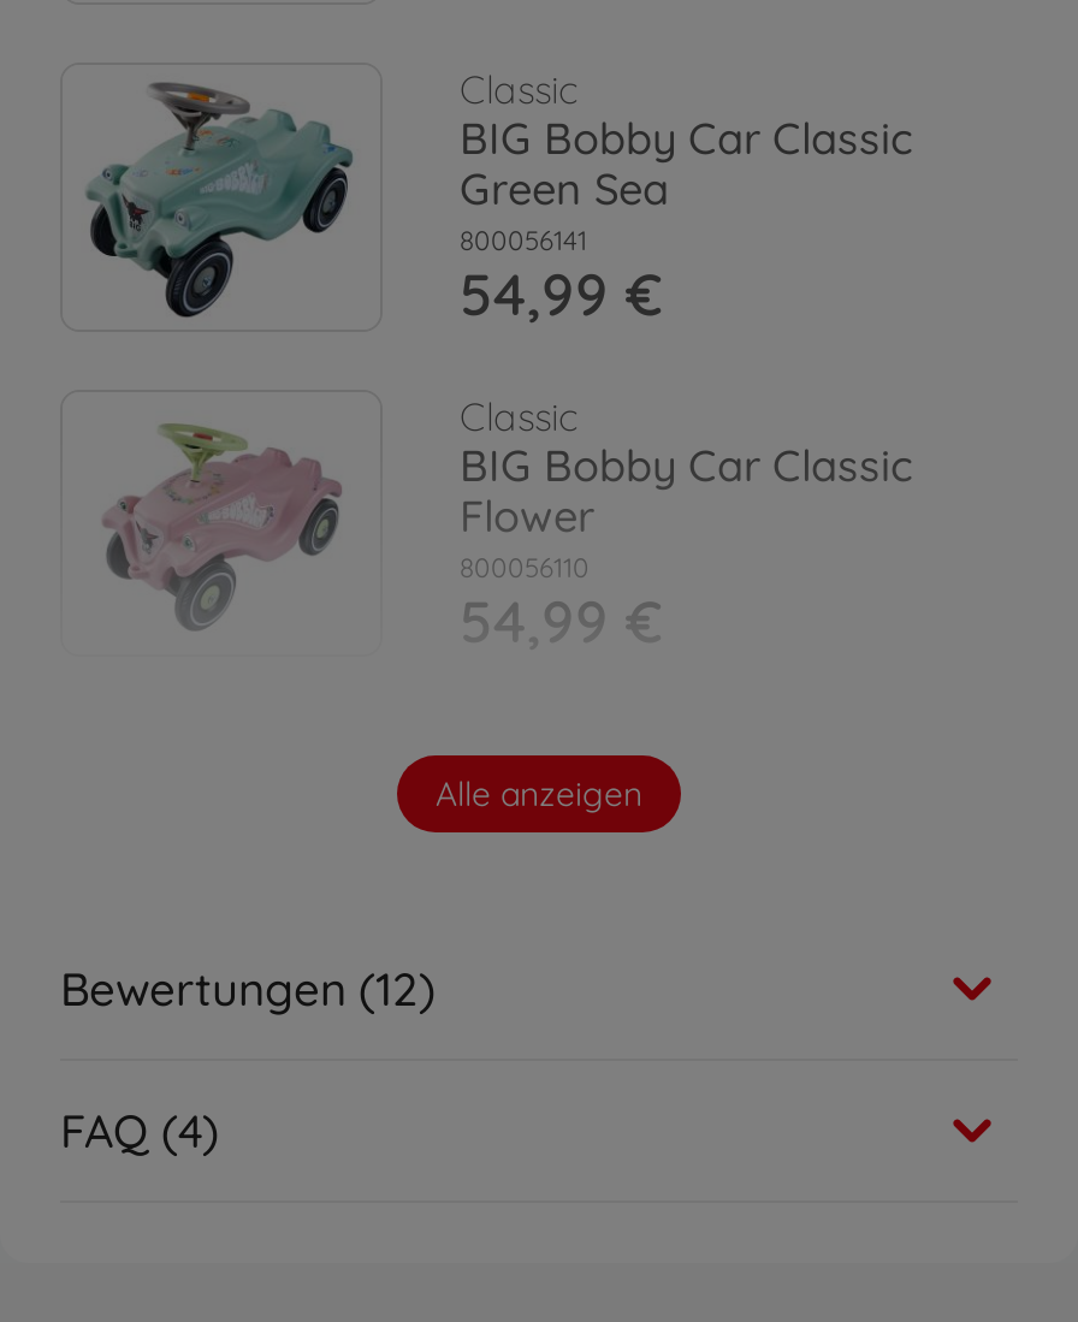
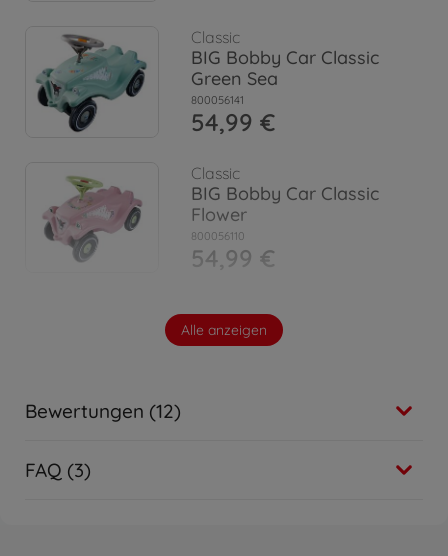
[60,1102,219,1160] FAQ (4) -> [25,458,91,482] FAQ (3)

